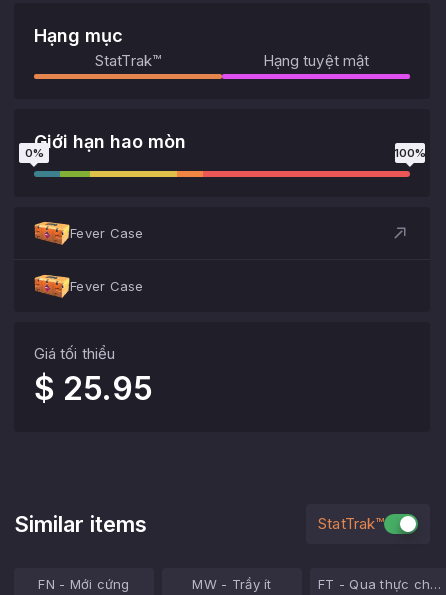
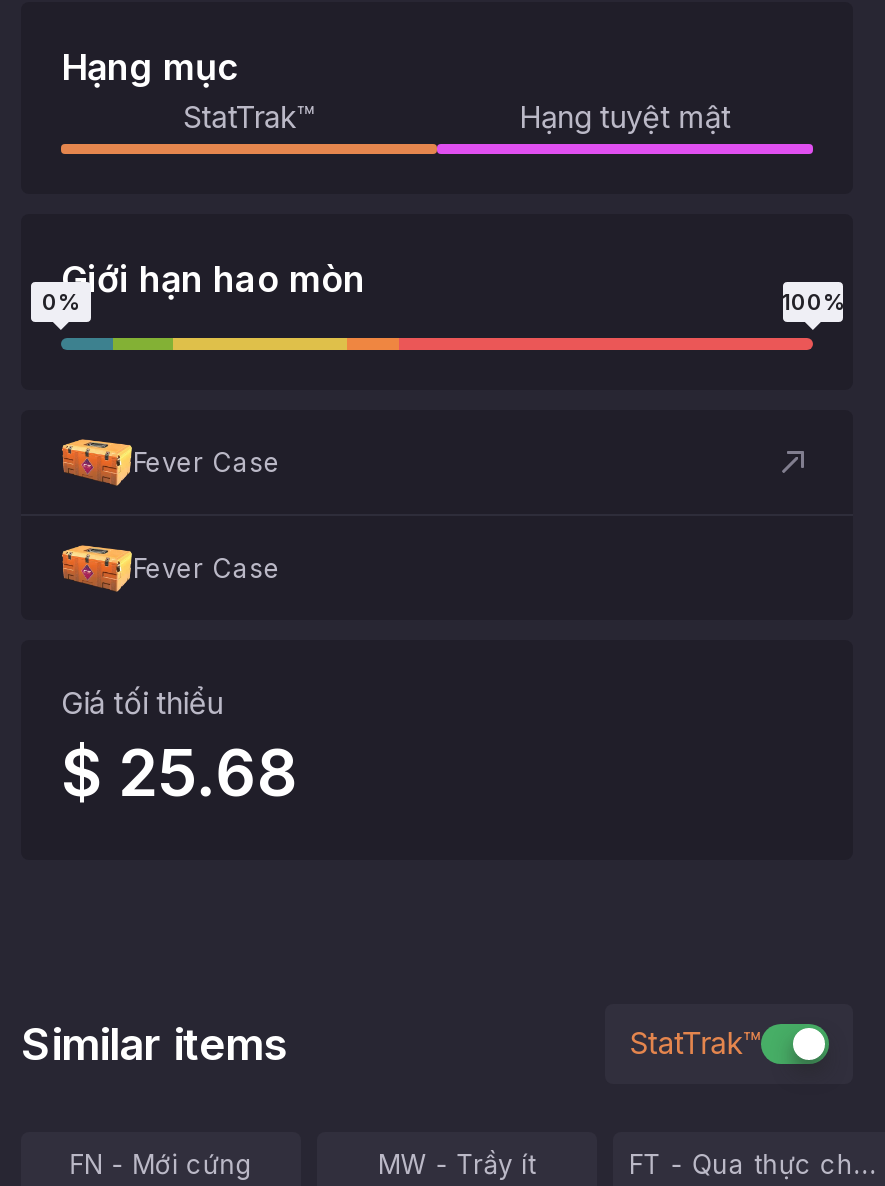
[34,369,153,408] $ 25.95 -> [61,734,299,812] $ 25.68

